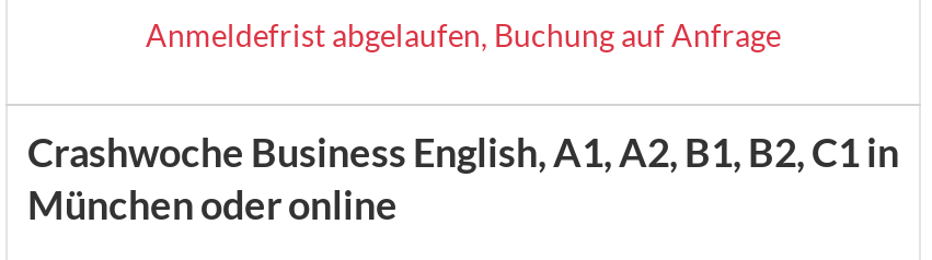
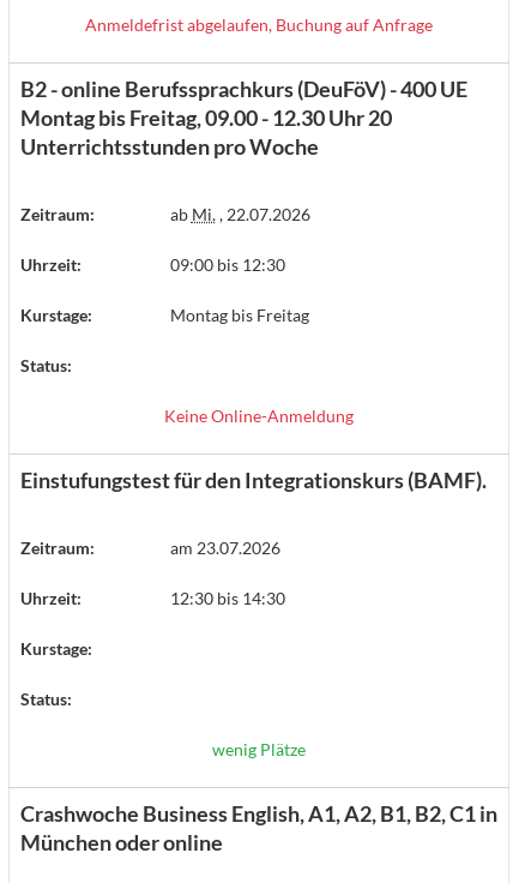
none -> [20,76,487,759] B2 - online Berufssprachkurs (DeuFöV) - 400 UE | Montag bis Freitag, 09.00 - 12.30 Uhr 20 | Unterrichtsstunden pro Woche | Zeitraum: | ab Mi., 22.07.2026 | Uhrzeit: | 09:00 bis 12:30 | Kurstage: | Montag bis Freitag | Status: | Keine Online-Anmeldung | Einstufungstest für den Integrationskurs (BAMF). | Zeitraum: | am 23.07.2026 | Uhrzeit: | 12:30 bis 14:30 | Kurstage: | Status: | wenig Plätze

